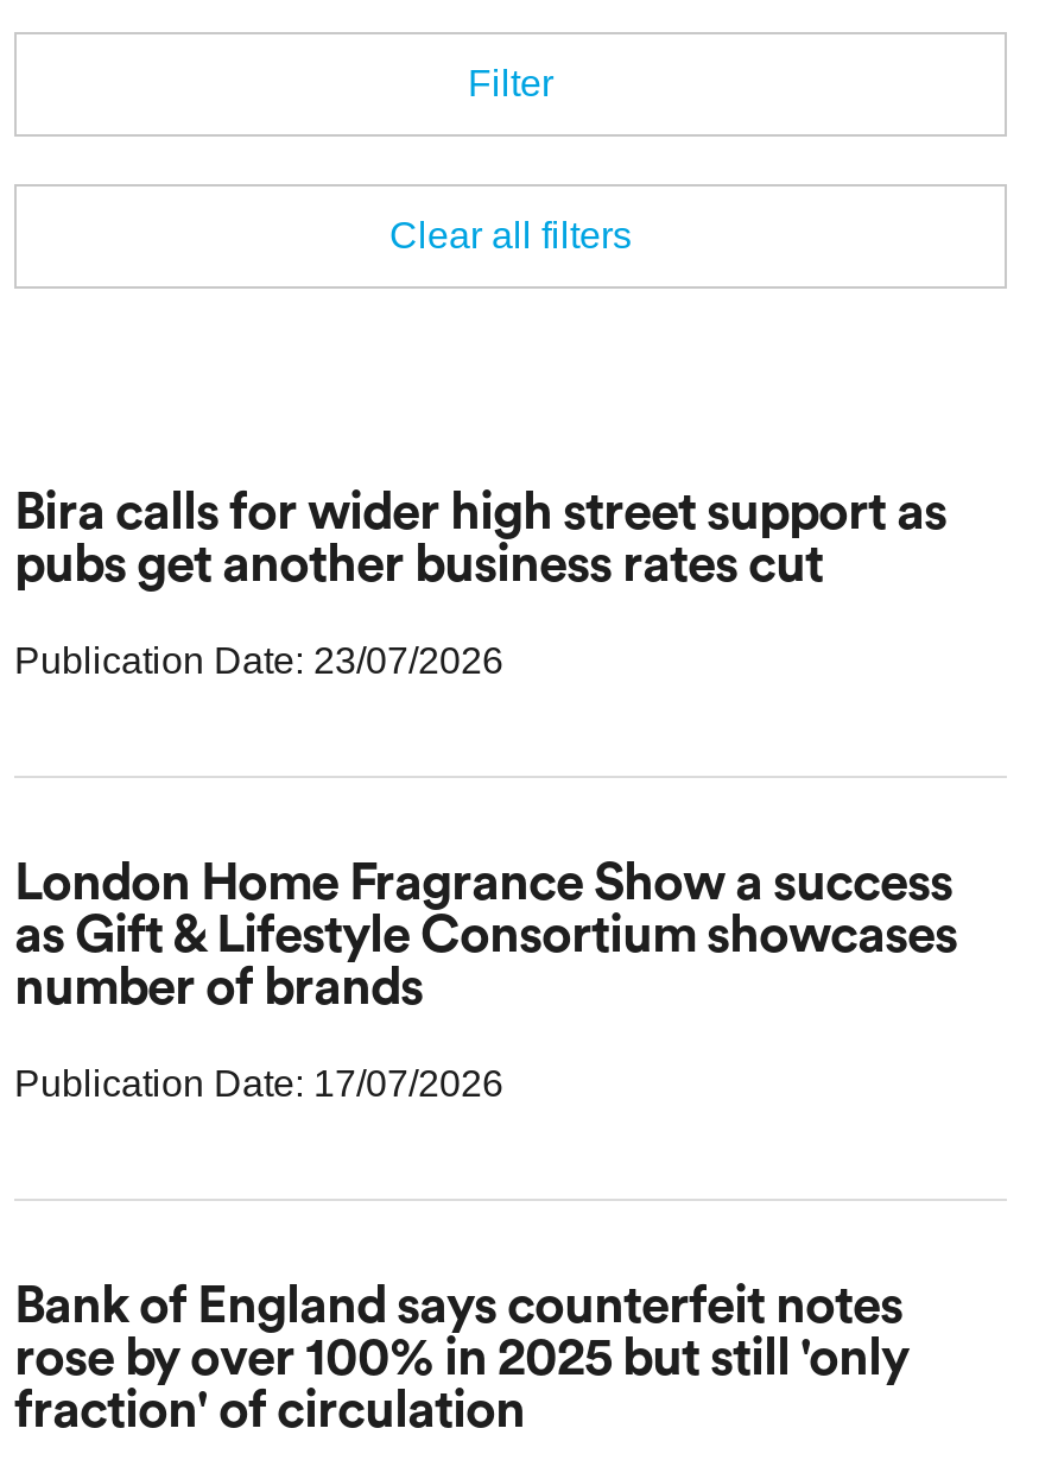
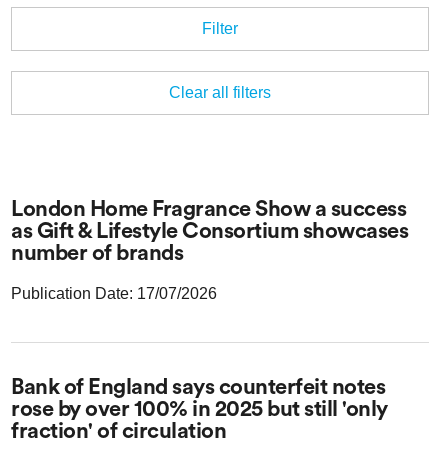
[14,485,946,680] Bira calls for wider high street support as | pubs get another business rates cut | Publication Date: 23/07/2026 -> none

